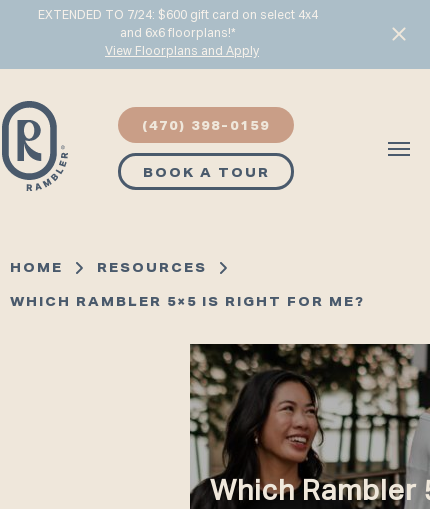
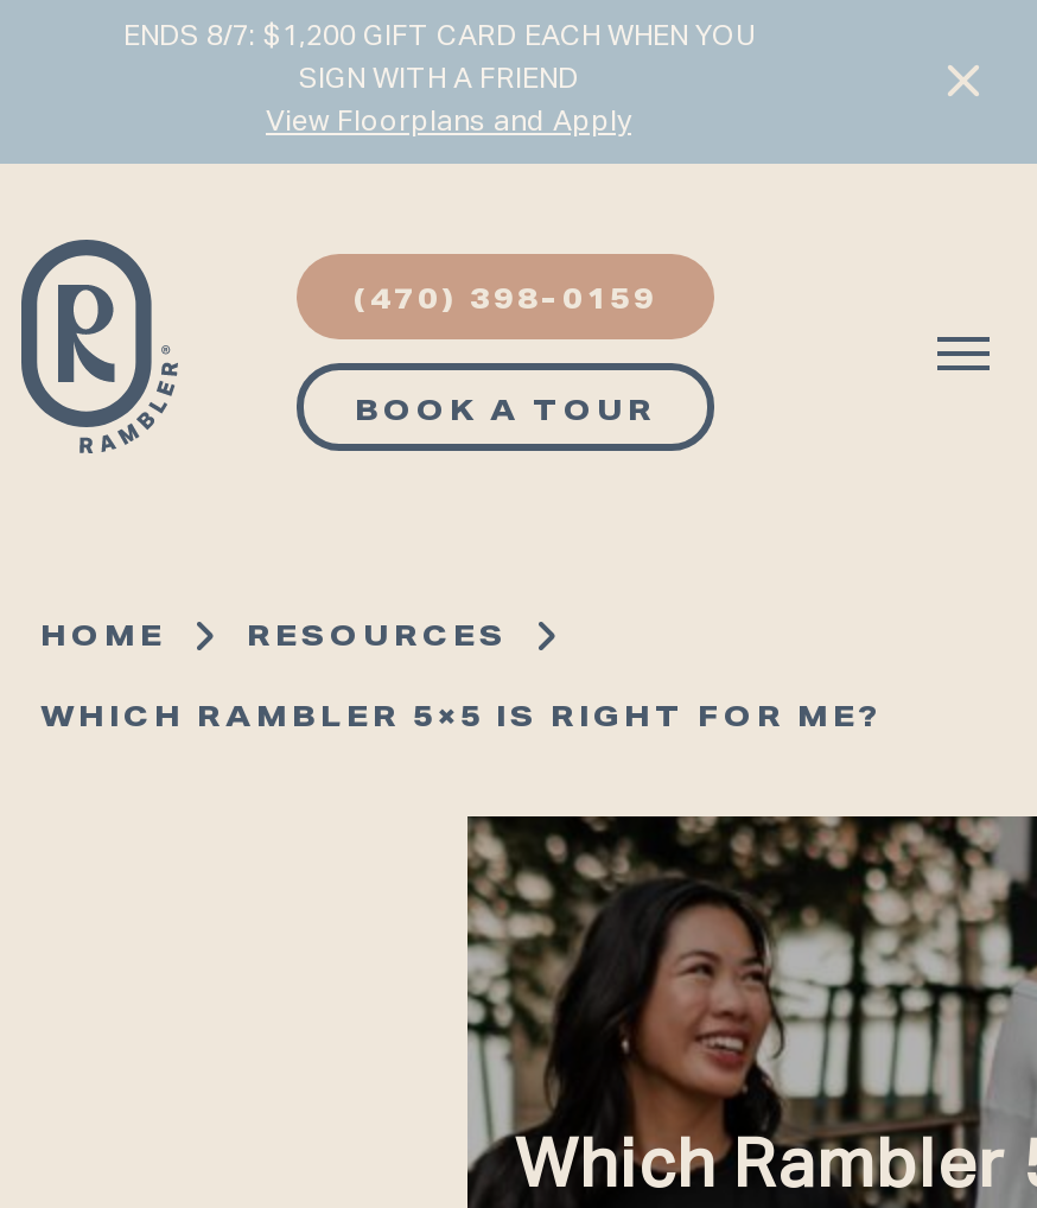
[38,10,318,22] EXTENDED TO 7/24: $600 gift card on select 4x4 -> [123,24,755,52] ENDS 8/7: $1,200 GIFT CARD EACH WHEN YOU
[120,28,236,40] and 6x6 floorplans!* -> [299,66,579,95] SIGN WITH A FRIEND

